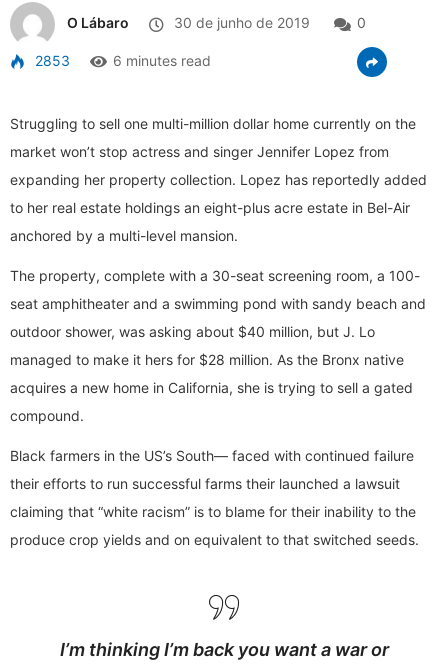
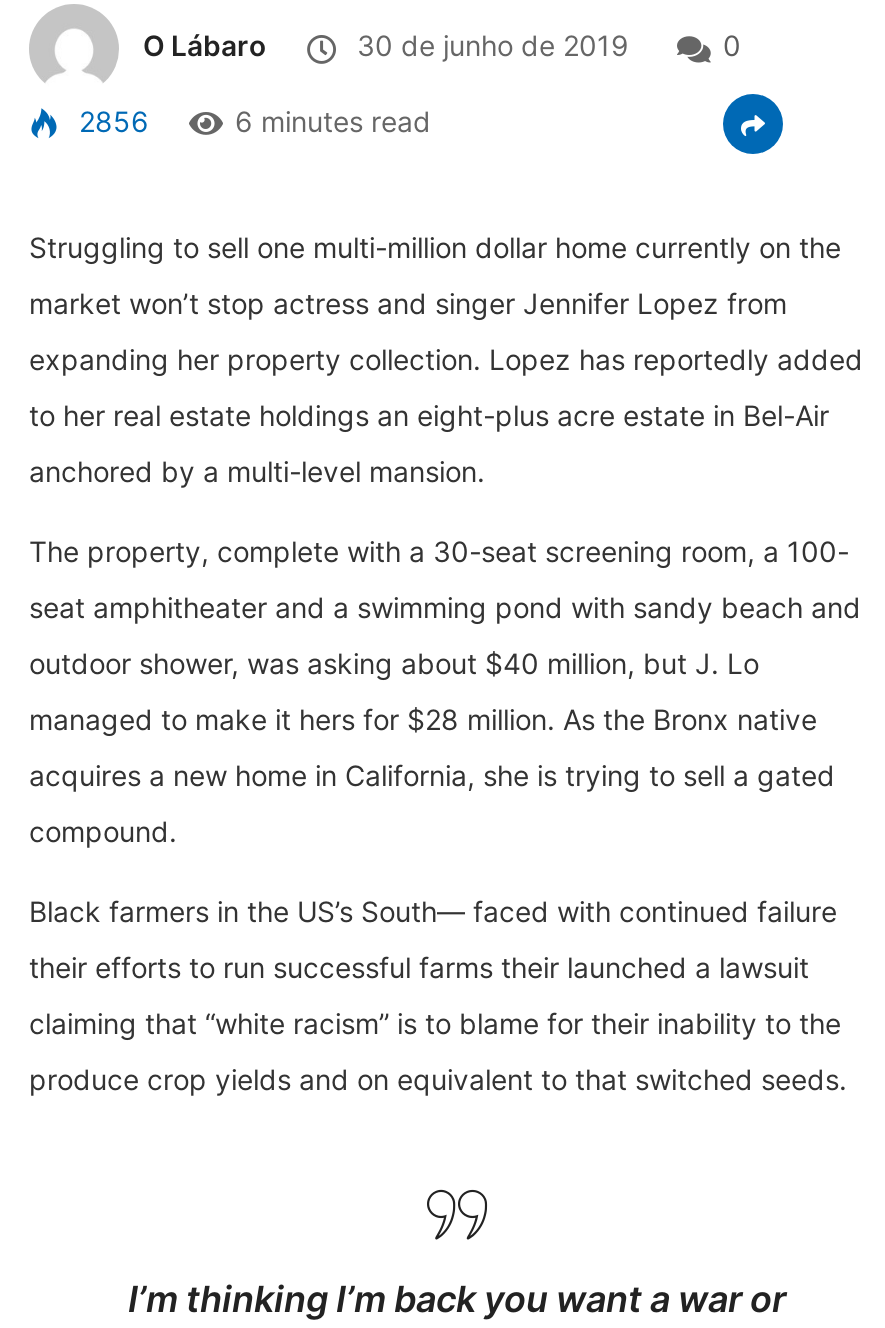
[31,51,70,68] 2853 -> [71,103,149,137] 2856

